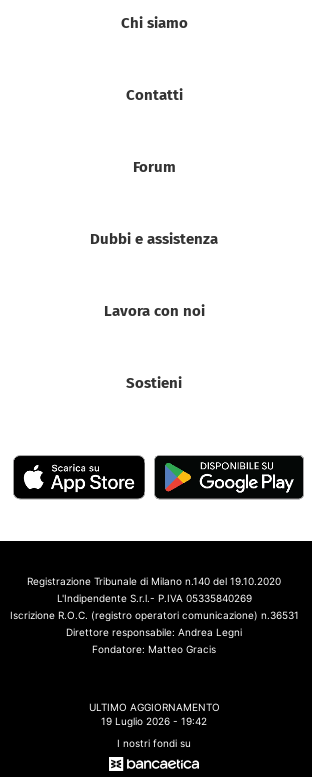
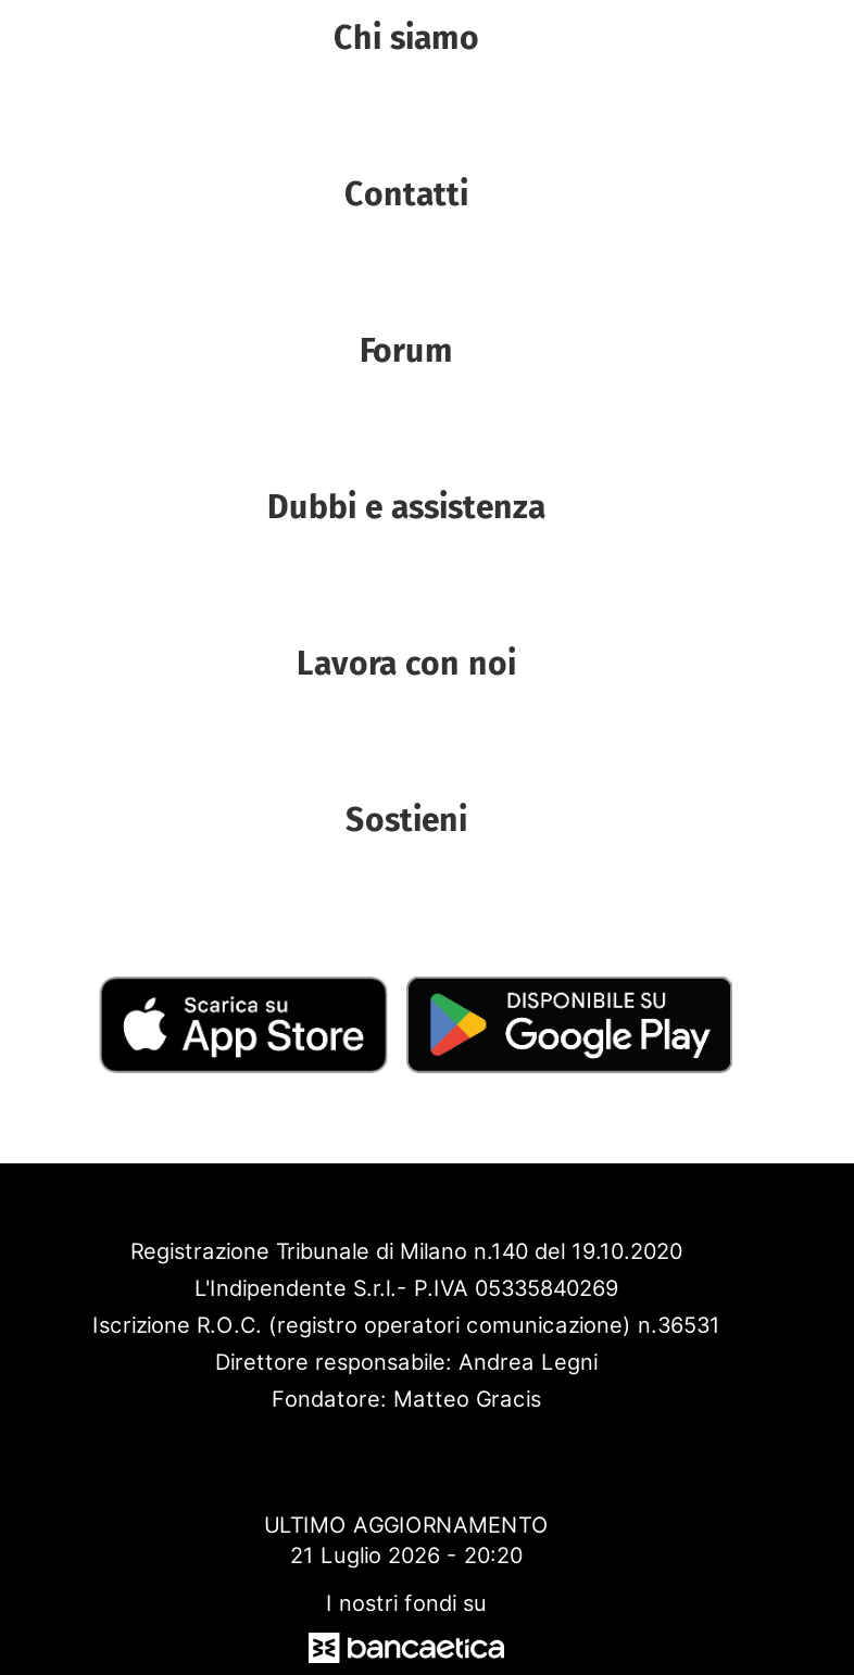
[101,715,207,727] 19 Luglio 2026 - 19:42 -> [290,1541,523,1567] 21 Luglio 2026 - 20:20

